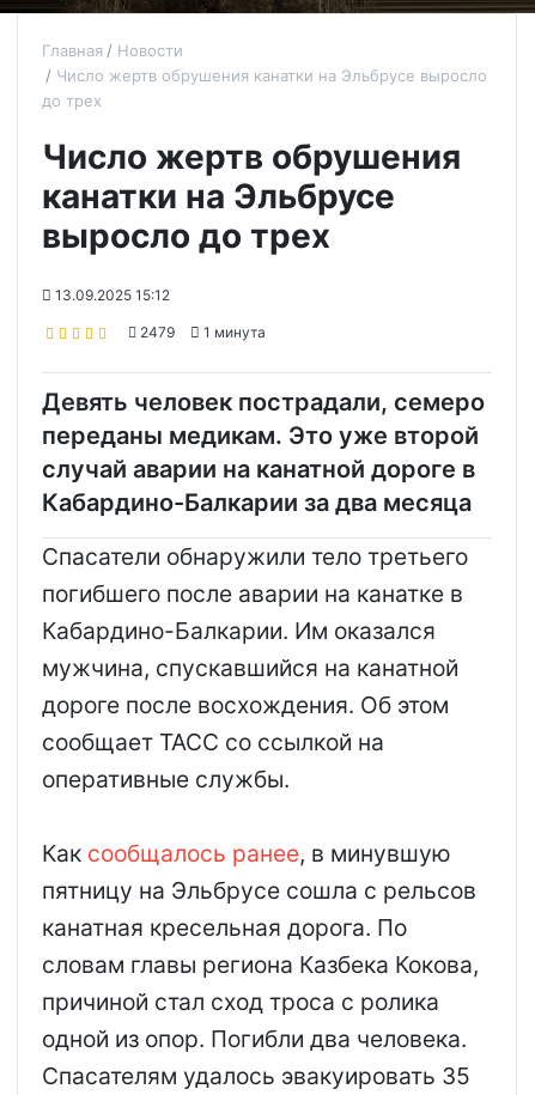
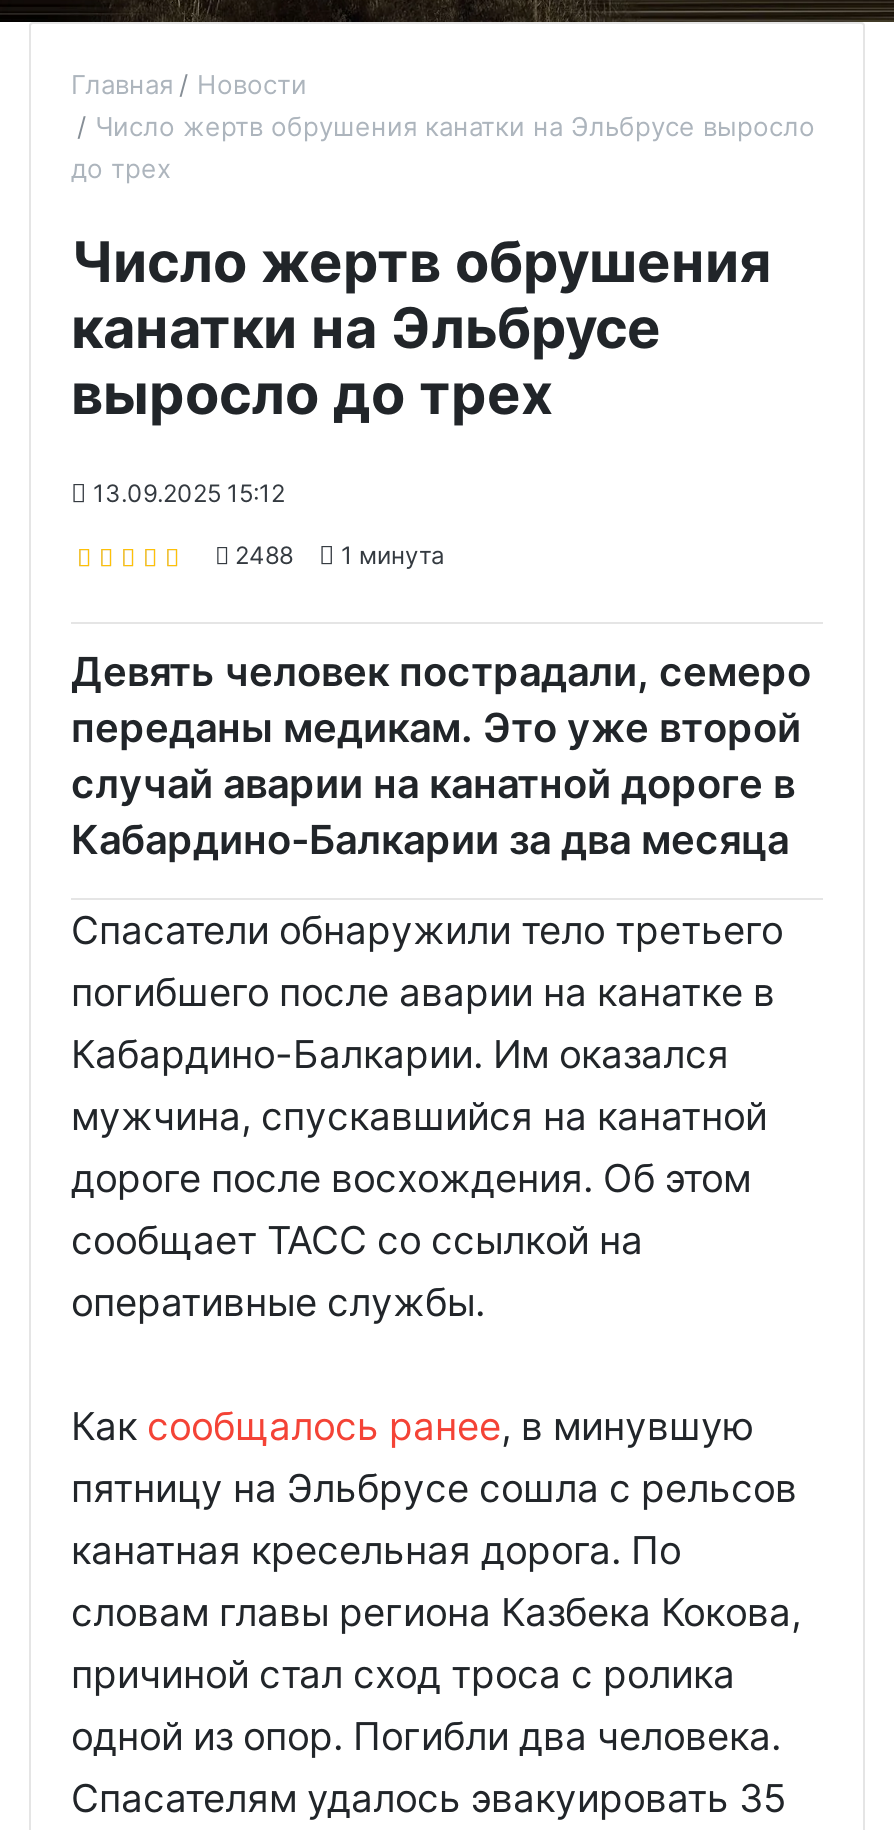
[136,323,175,341] 2479 -> [229,541,293,571] 2488

